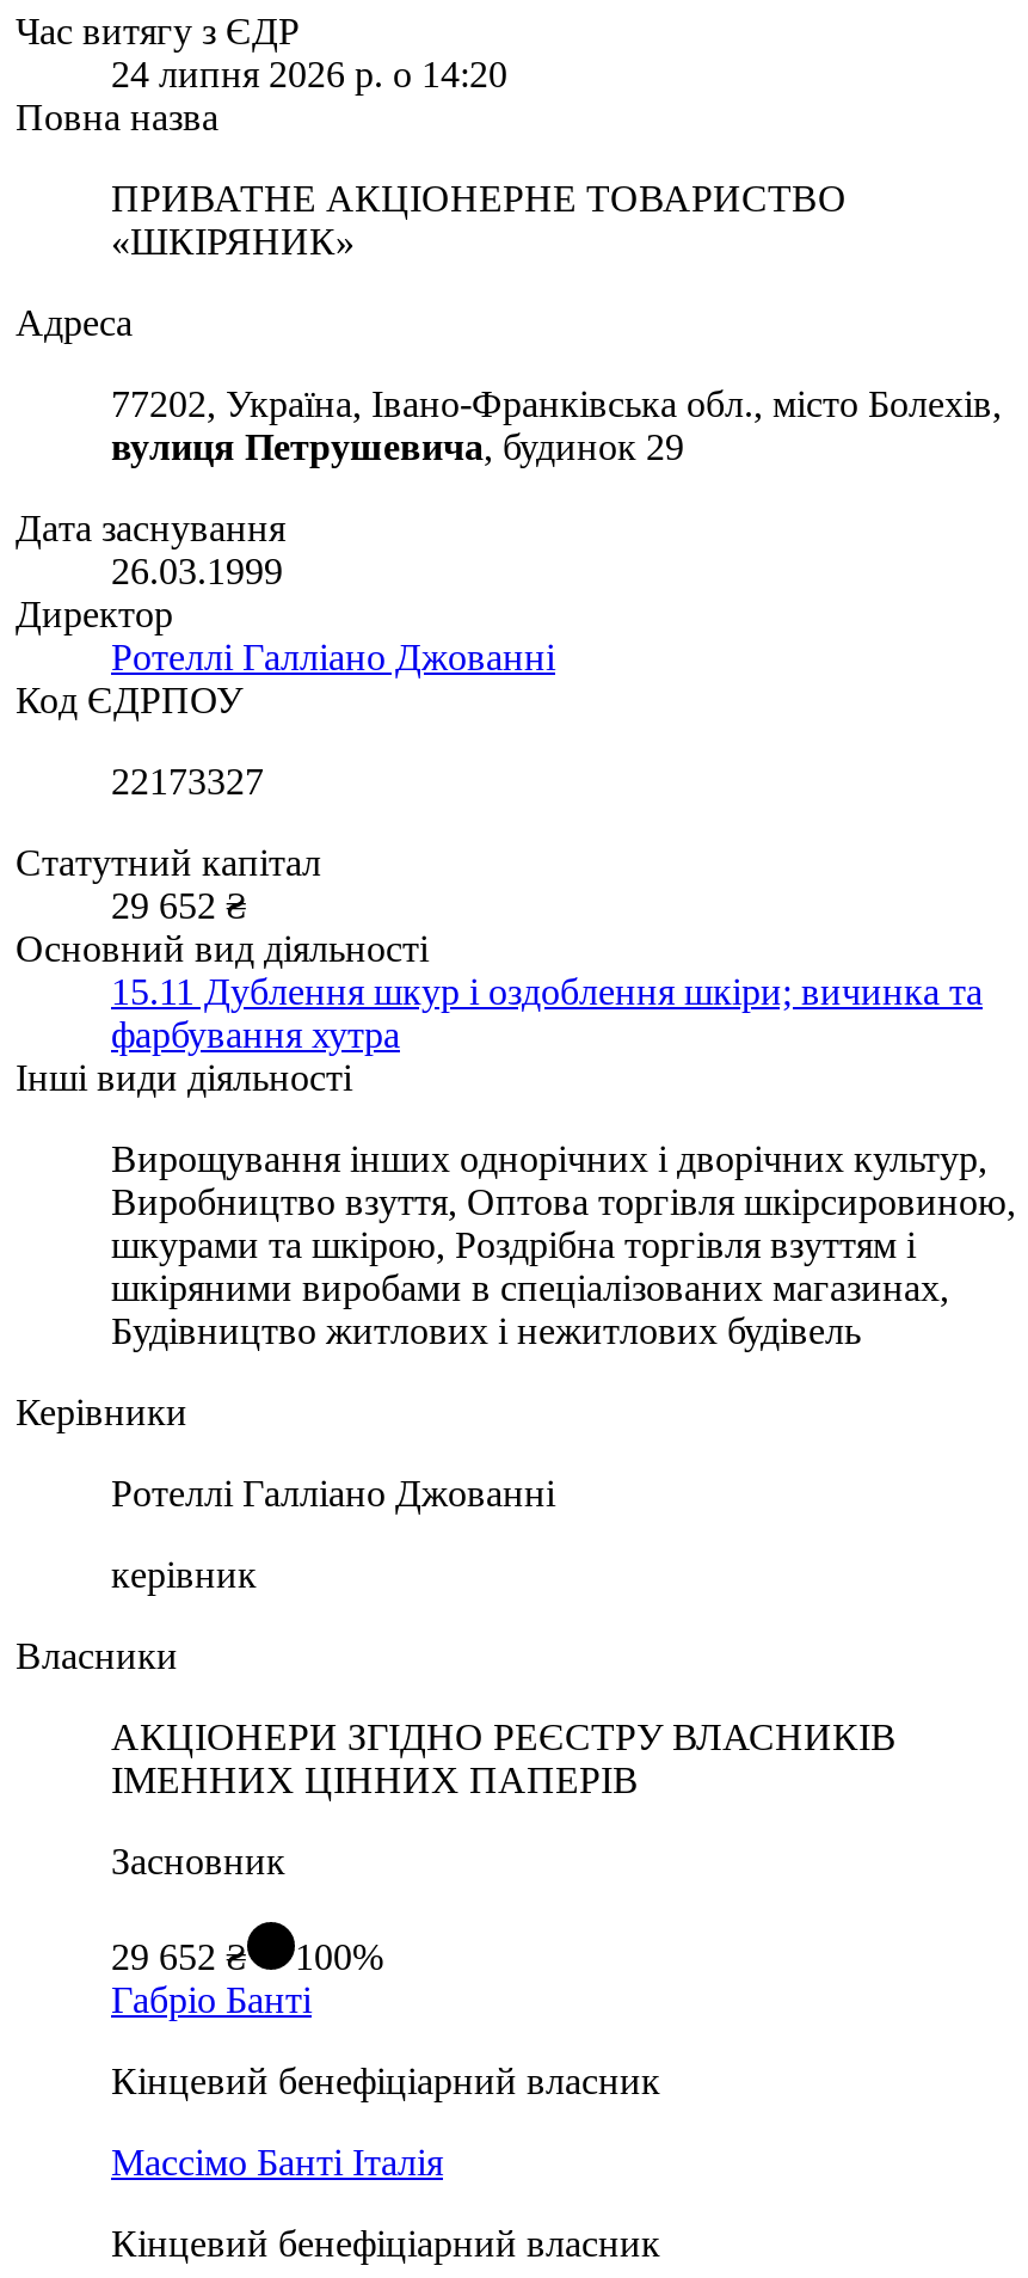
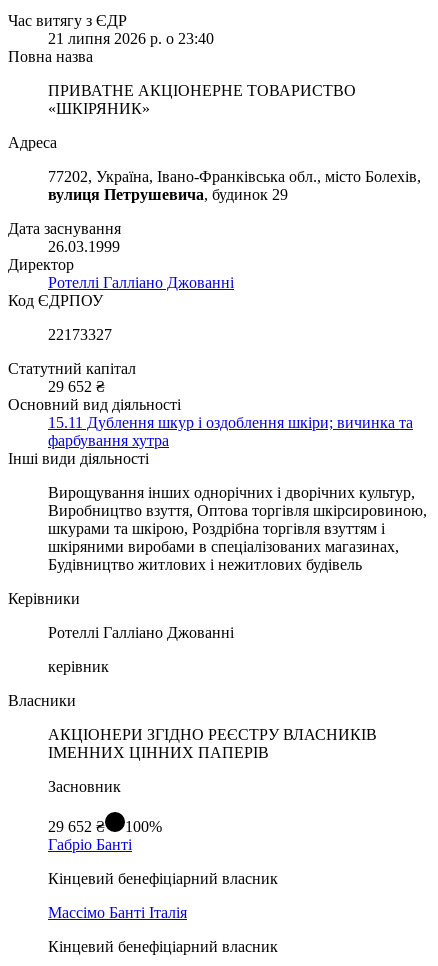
[111,54,507,95] 24 липня 2026 р. о 14:20 -> [48,30,214,47] 21 липня 2026 р. о 23:40

